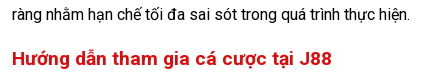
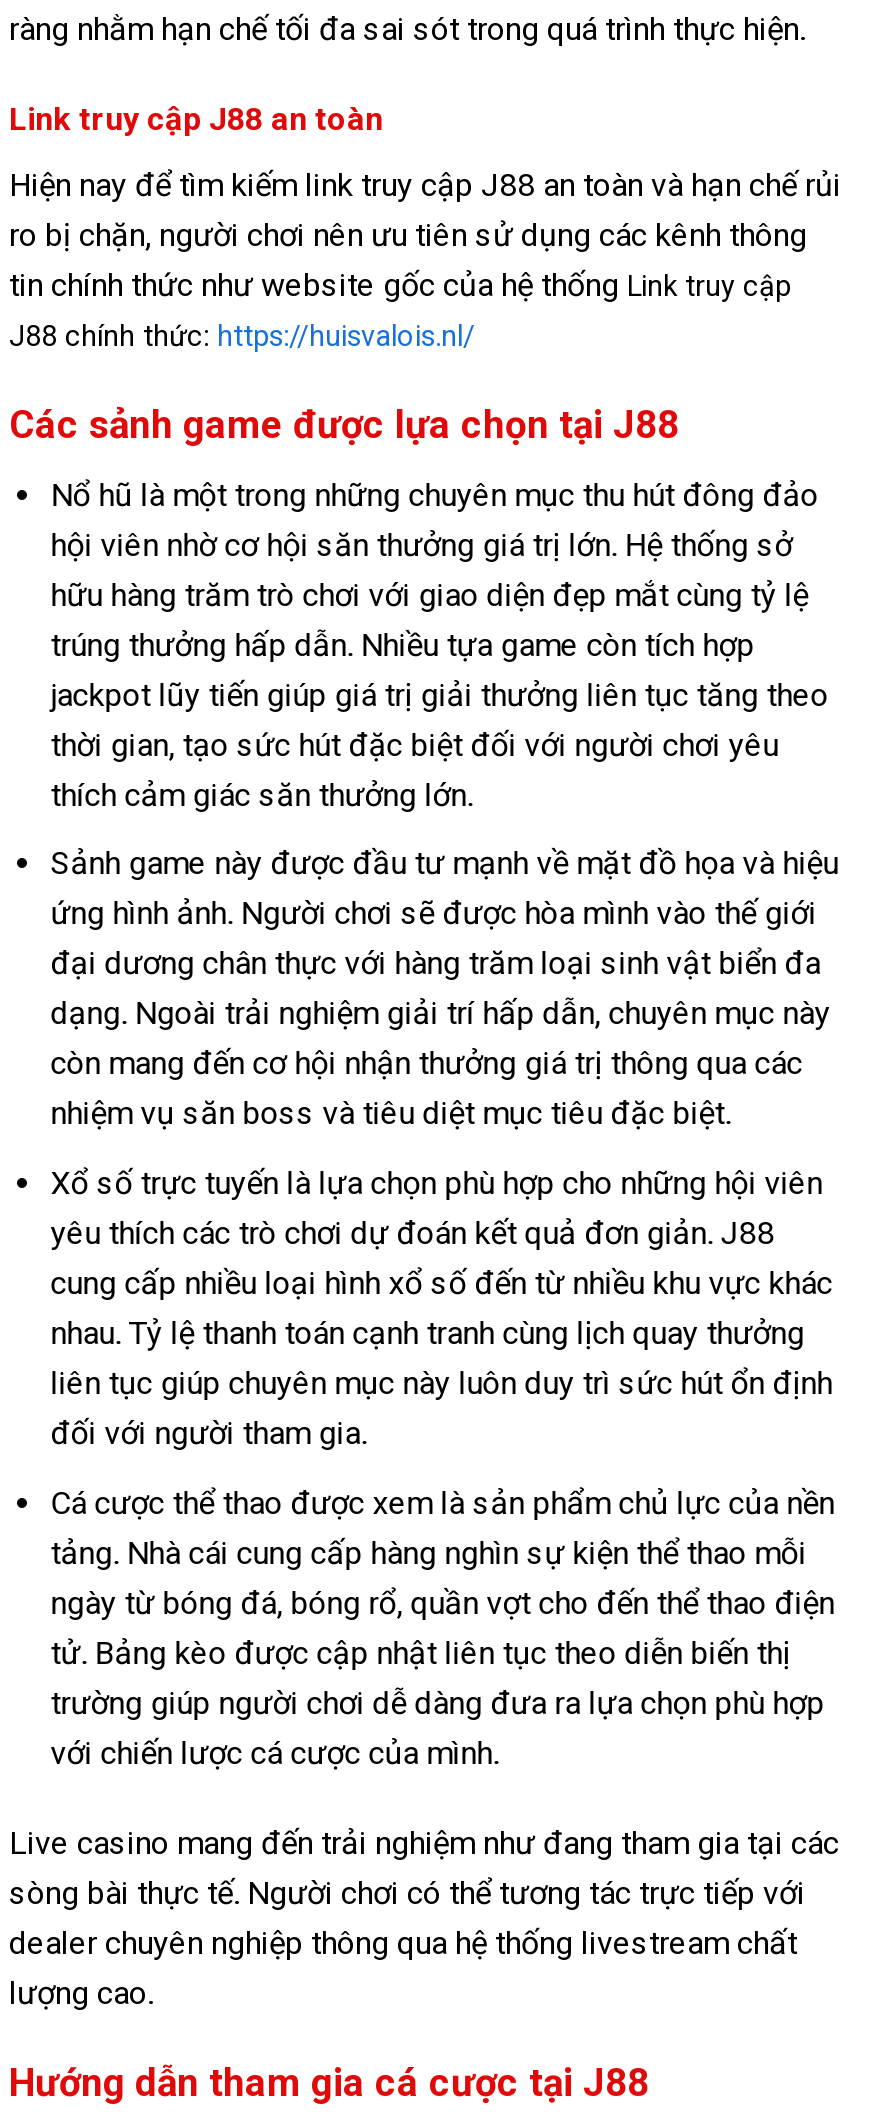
none -> [9,101,841,2013] Link truy cập J88 an toàn | Hiện nay để tìm kiếm link truy cập J88 an toàn và hạn chế rủi | ro bị chặn, người chơi nên ưu tiên sử dụng các kênh thông | tin chính thức như website gốc của hệ thống Link truy cập | J88 chính thức: https://huisvalois.nl/ | Các sảnh game được lựa chọn tại J88 | Nổ hũ là một trong những chuyên mục thu hút đông đảo | hội viên nhờ cơ hội săn thưởng giá trị lớn. Hệ thống sở | hữu hàng trăm trò chơi với giao diện đẹp mắt cùng tỷ lệ | trúng thưởng hấp dẫn. Nhiều tựa game còn tích hợp | jackpot lũy tiến giúp giá trị giải thưởng liên tục tăng theo | thời gian, tạo sức hút đặc biệt đối với người chơi yêu | thích cảm giác săn thưởng lớn. | Sảnh game này được đầu tư mạnh về mặt đồ họa và hiệu | ứng hình ảnh. Người chơi sẽ được hòa mình vào thế giới | đại dương chân thực với hàng trăm loại sinh vật biển đa | dạng. Ngoài trải nghiệm giải trí hấp dẫn, chuyên mục này | còn mang đến cơ hội nhận thưởng giá trị thông qua các | nhiệm vụ săn boss và tiêu diệt mục tiêu đặc biệt. | Xổ số trực tuyến là lựa chọn phù hợp cho những hội viên | yêu thích các trò chơi dự đoán kết quả đơn giản. J88 | cung cấp nhiều loại hình xổ số đến từ nhiều khu vực khác | nhau. Tỷ lệ thanh toán cạnh tranh cùng lịch quay thưởng | liên tục giúp chuyên mục này luôn duy trì sức hút ổn định | đối với người tham gia. | Cá cược thể thao được xem là sản phẩm chủ lực của nền | tảng. Nhà cái cung cấp hàng nghìn sự kiện thể thao mỗi | ngày từ bóng đá, bóng rổ, quần vợt cho đến thể thao điện | tử. Bảng kèo được cập nhật liên tục theo diễn biến thị | trường giúp người chơi dễ dàng đưa ra lựa chọn phù hợp | với chiến lược cá cược của mình. | Live casino mang đến trải nghiệm như đang tham gia tại các | sòng bài thực tế. Người chơi có thể tương tác trực tiếp với | dealer chuyên nghiệp thông qua hệ thống livestream chất | lượng cao.

